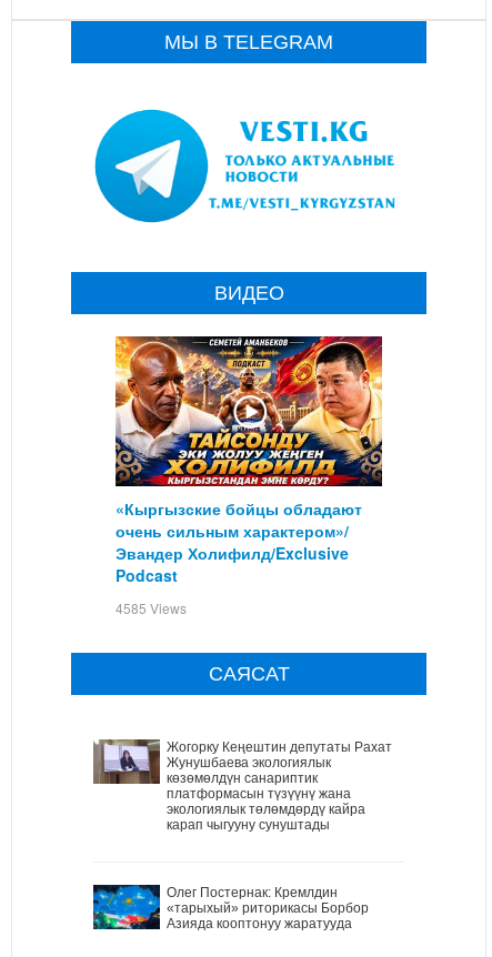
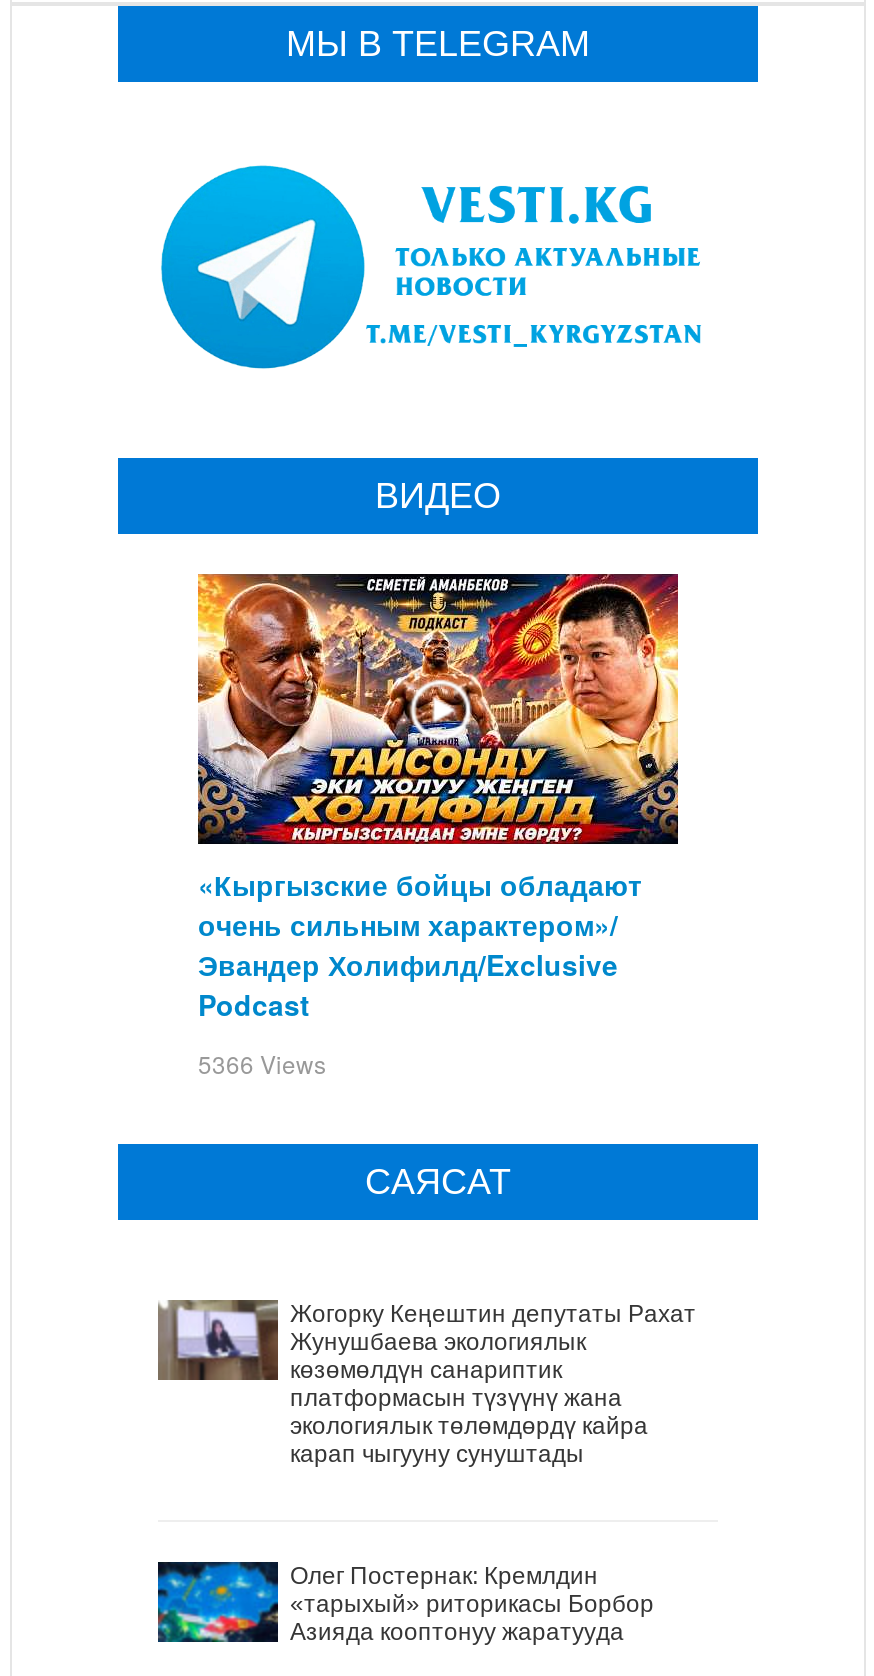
[116,598,187,617] 4585 Views -> [198,1046,326,1080] 5366 Views

